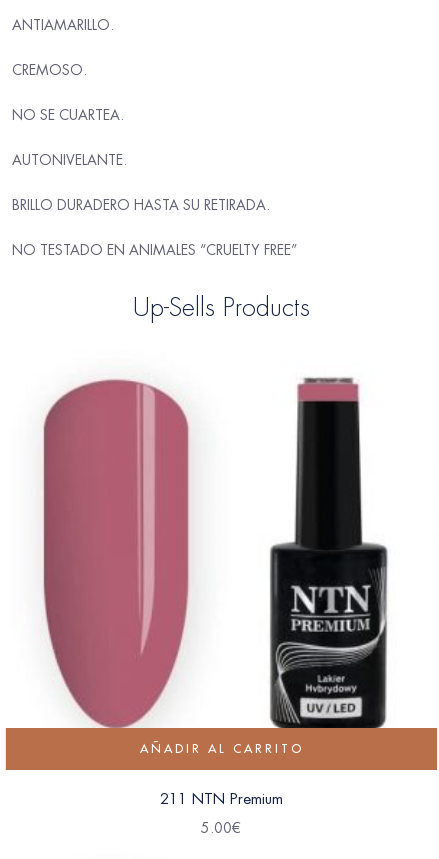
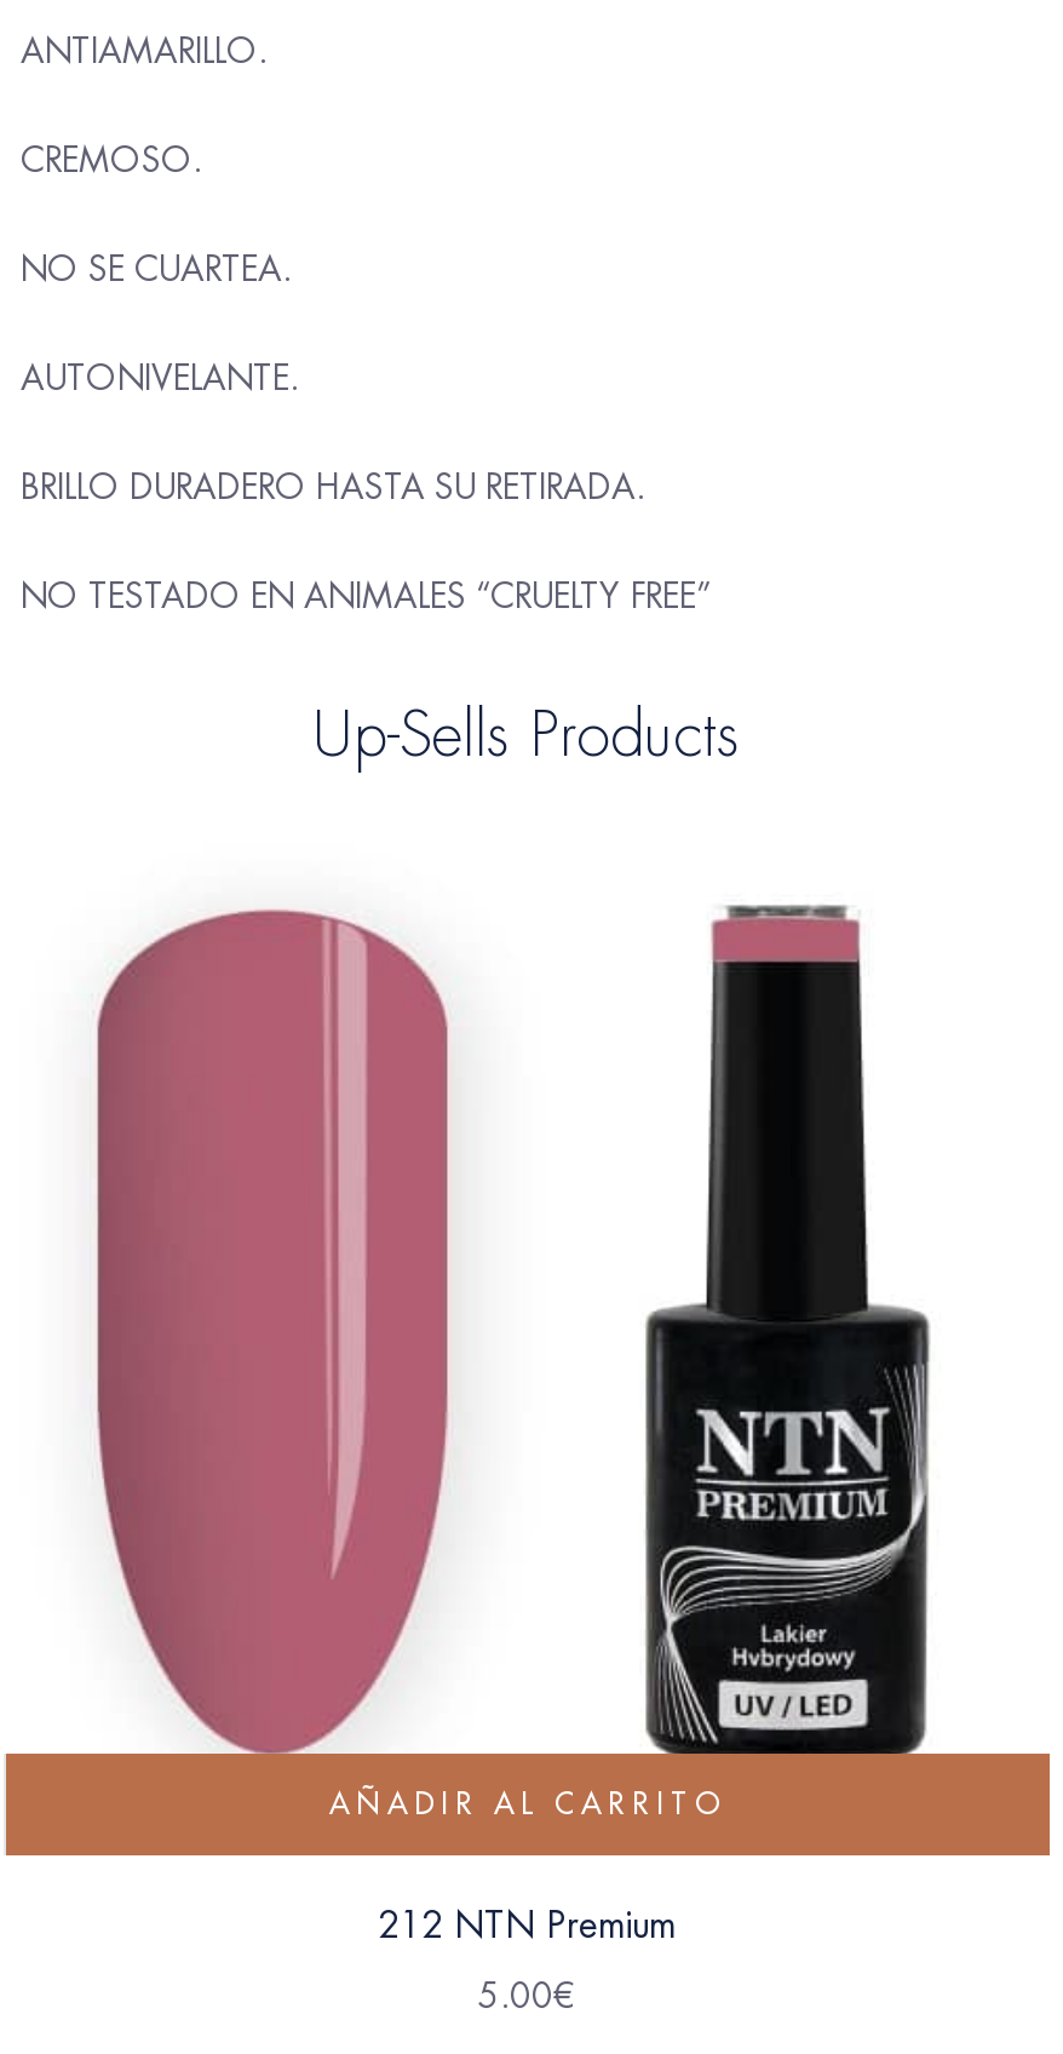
[159,789,282,808] 211 NTN Premium -> [378,1900,676,1946] 212 NTN Premium

